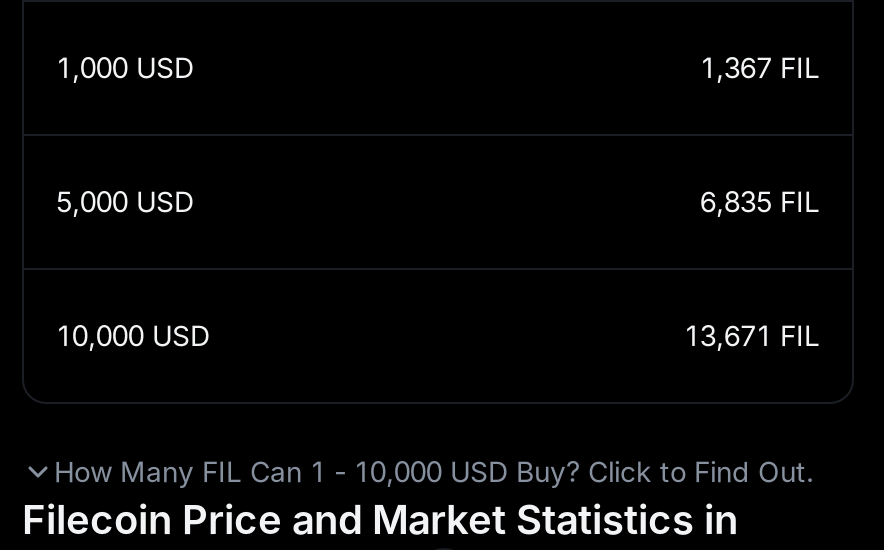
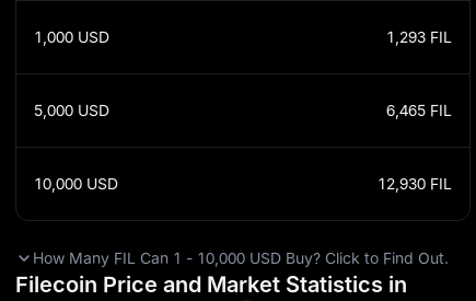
[700,50,820,84] 1,367 FIL -> [386,27,452,46] 1,293 FIL
[700,184,820,218] 6,835 FIL -> [386,101,452,119] 6,465 FIL
[684,318,820,352] 13,671 FIL -> [378,174,452,193] 12,930 FIL

